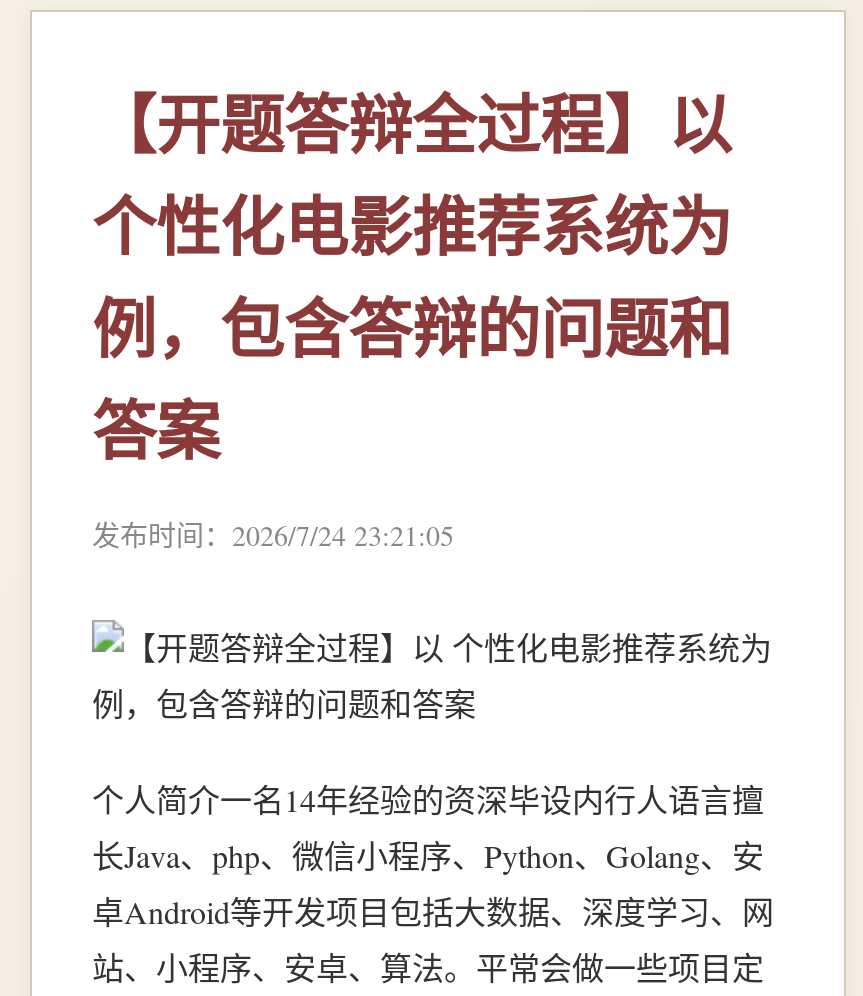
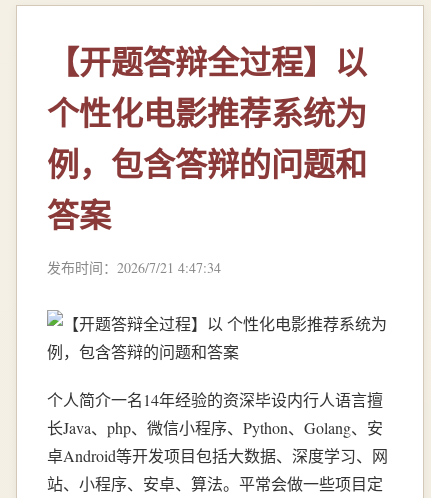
[92,516,454,554] 发布时间：2026/7/24 23:21:05 -> [47,258,221,277] 发布时间：2026/7/21 4:47:34

